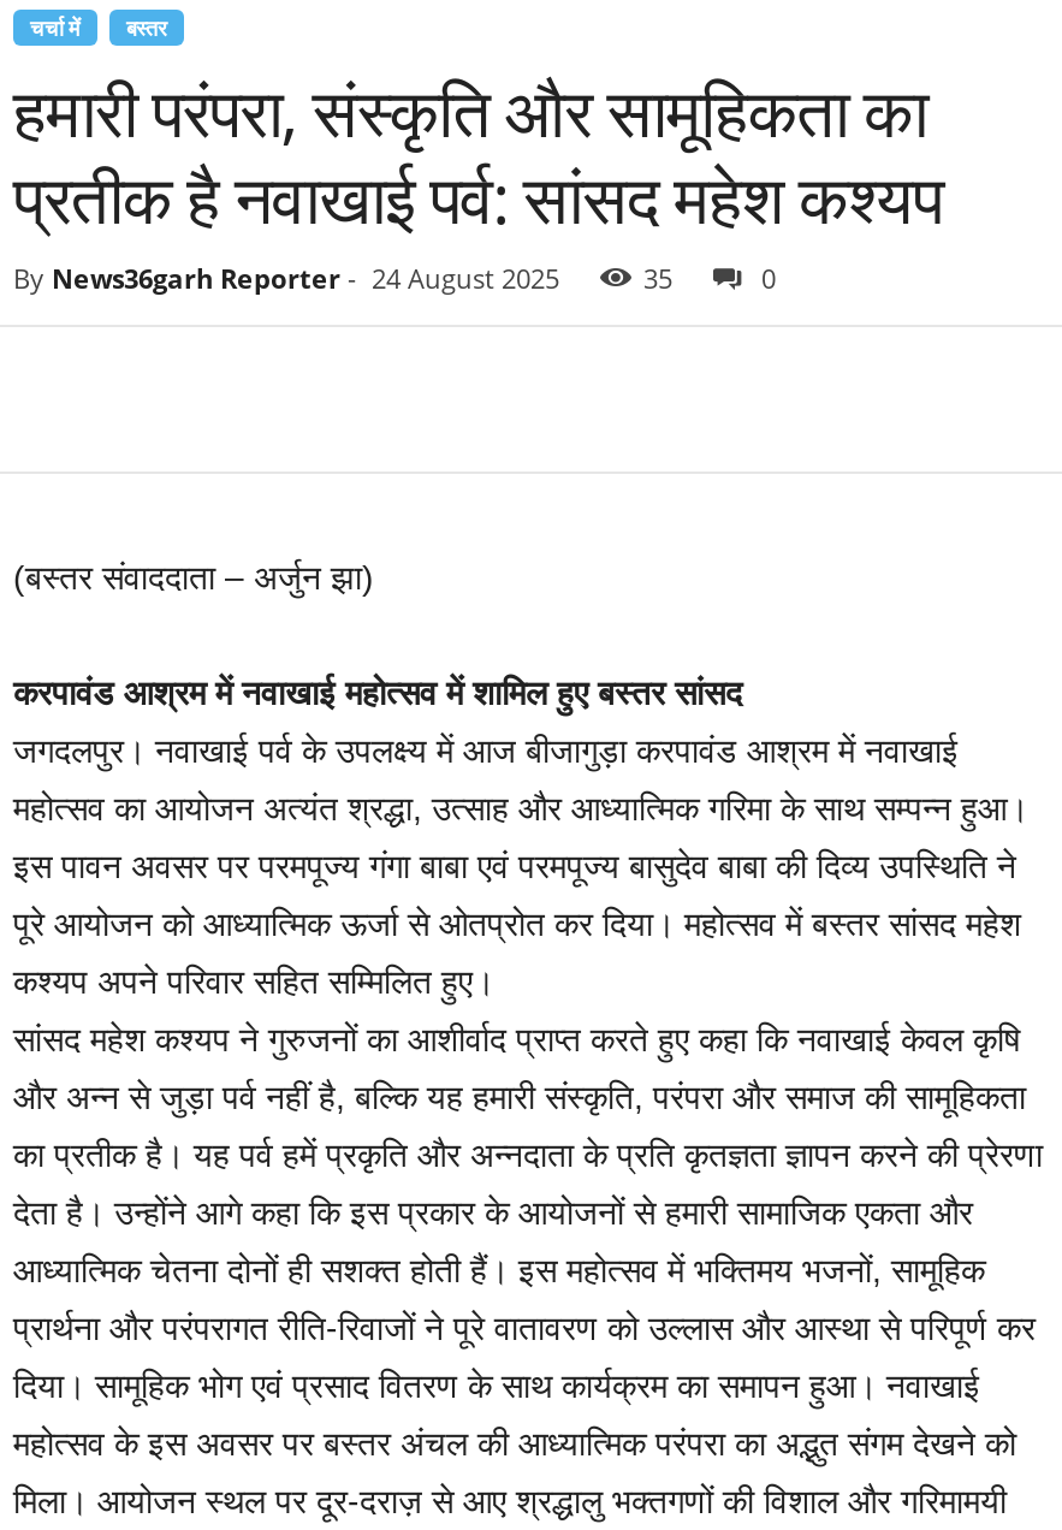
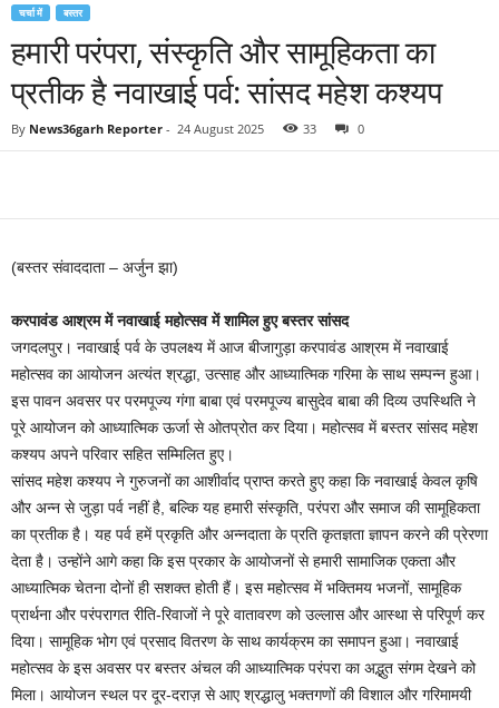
[643,260,672,296] 35 -> [303,120,316,137] 33

